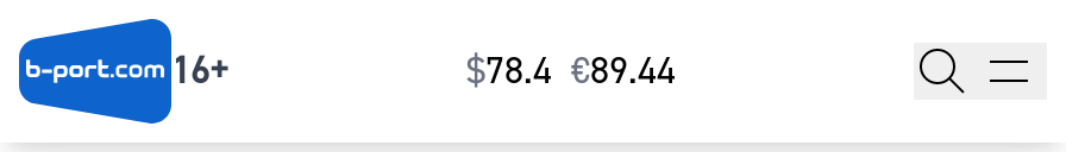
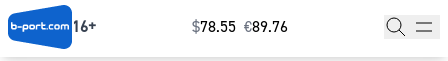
[466,48,676,95] $78.4 €89.44 -> [192,17,288,37] $78.55 €89.76

